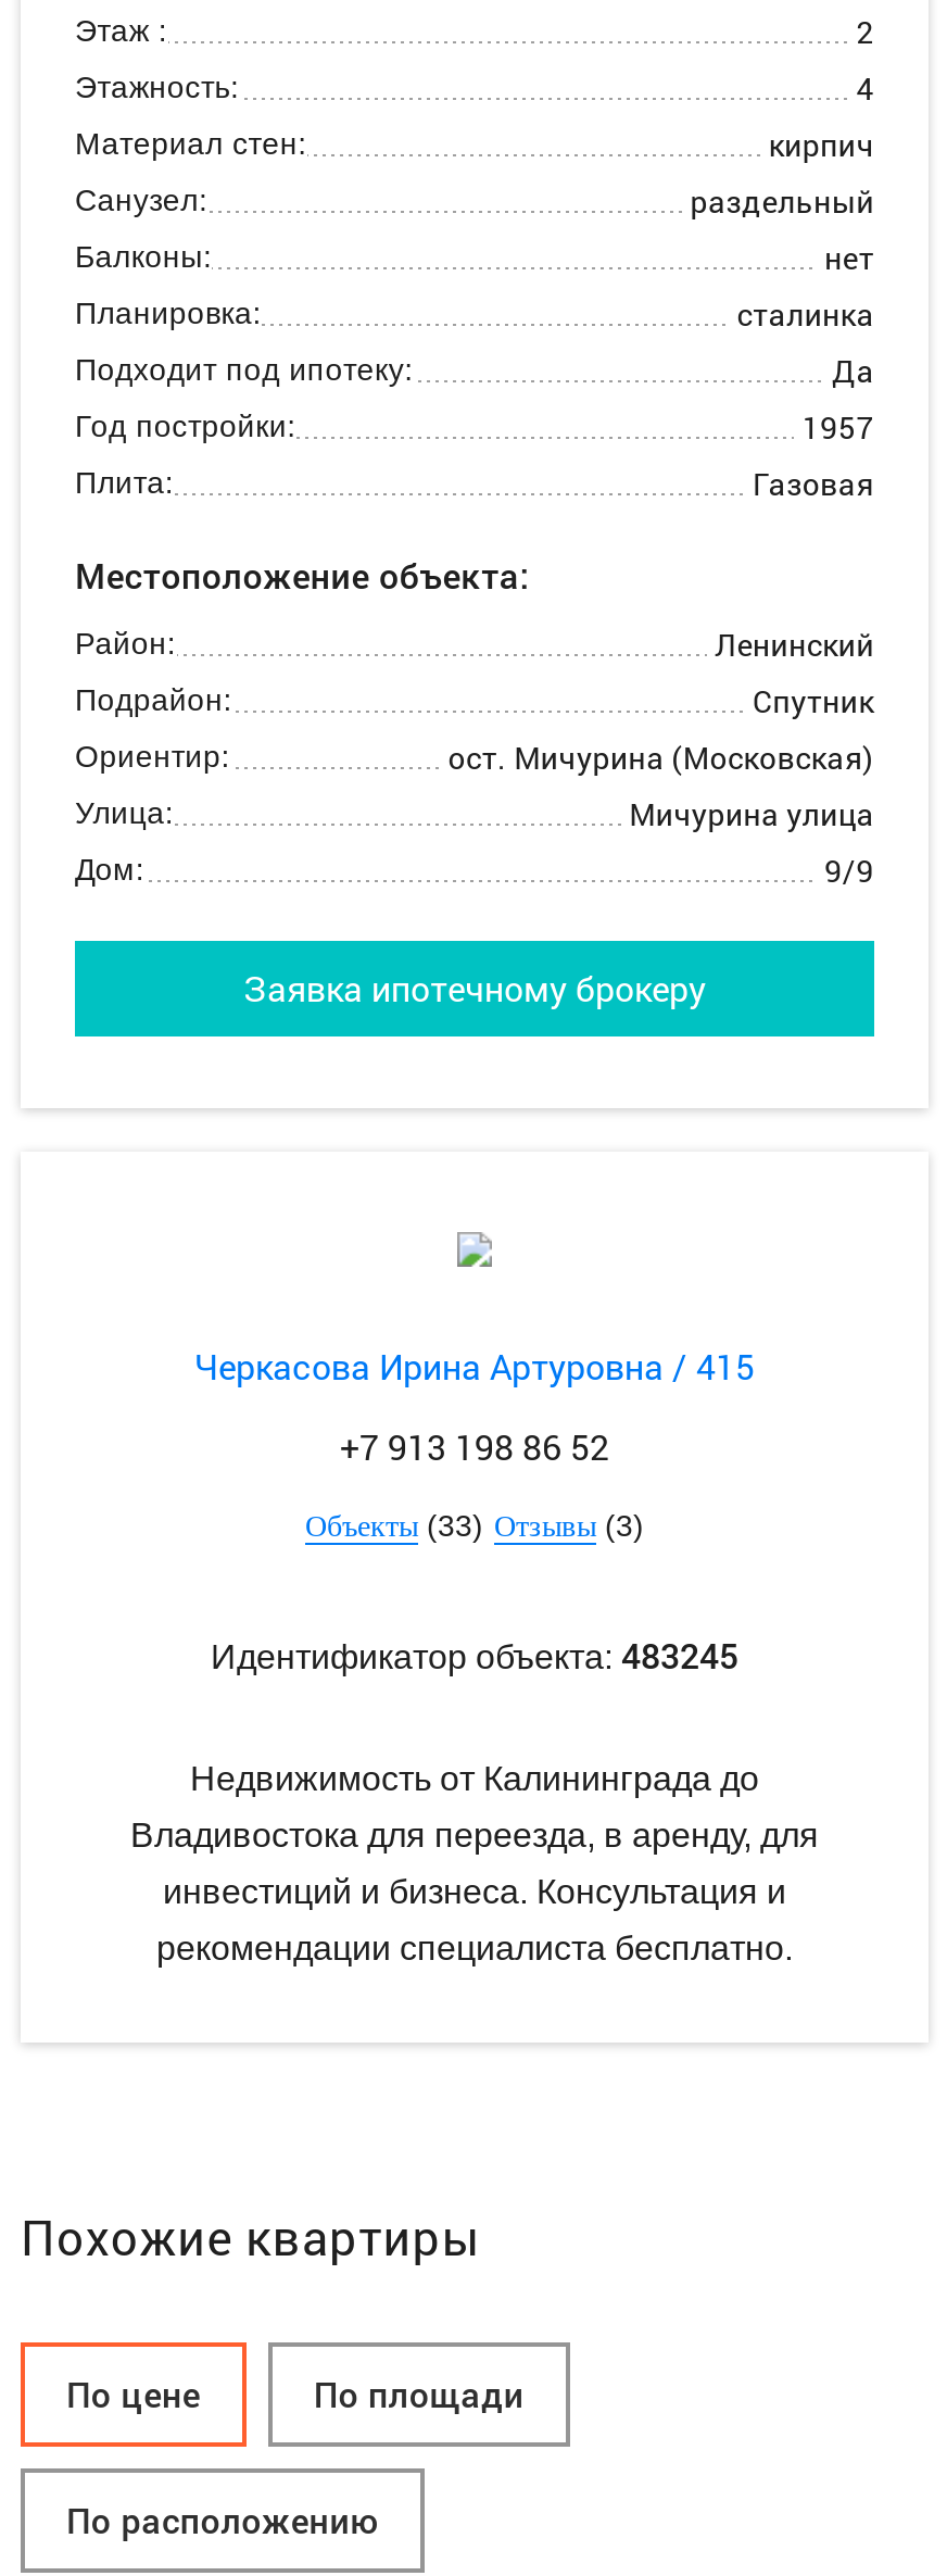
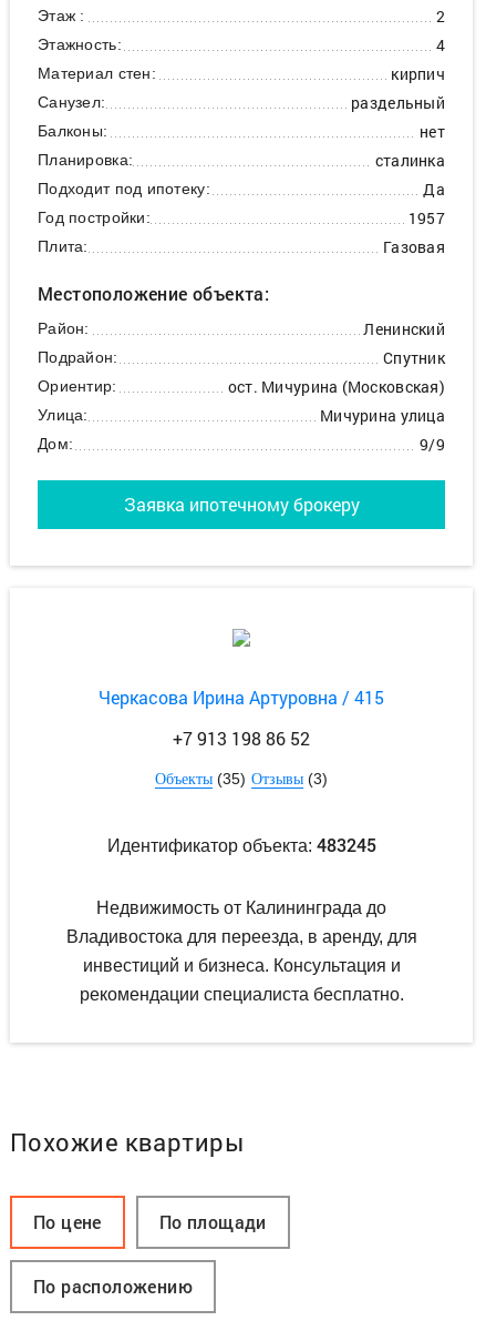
[305,1508,644,1543] Объекты (33) Отзывы (3) -> [155,770,328,787] Объекты (35) Отзывы (3)

